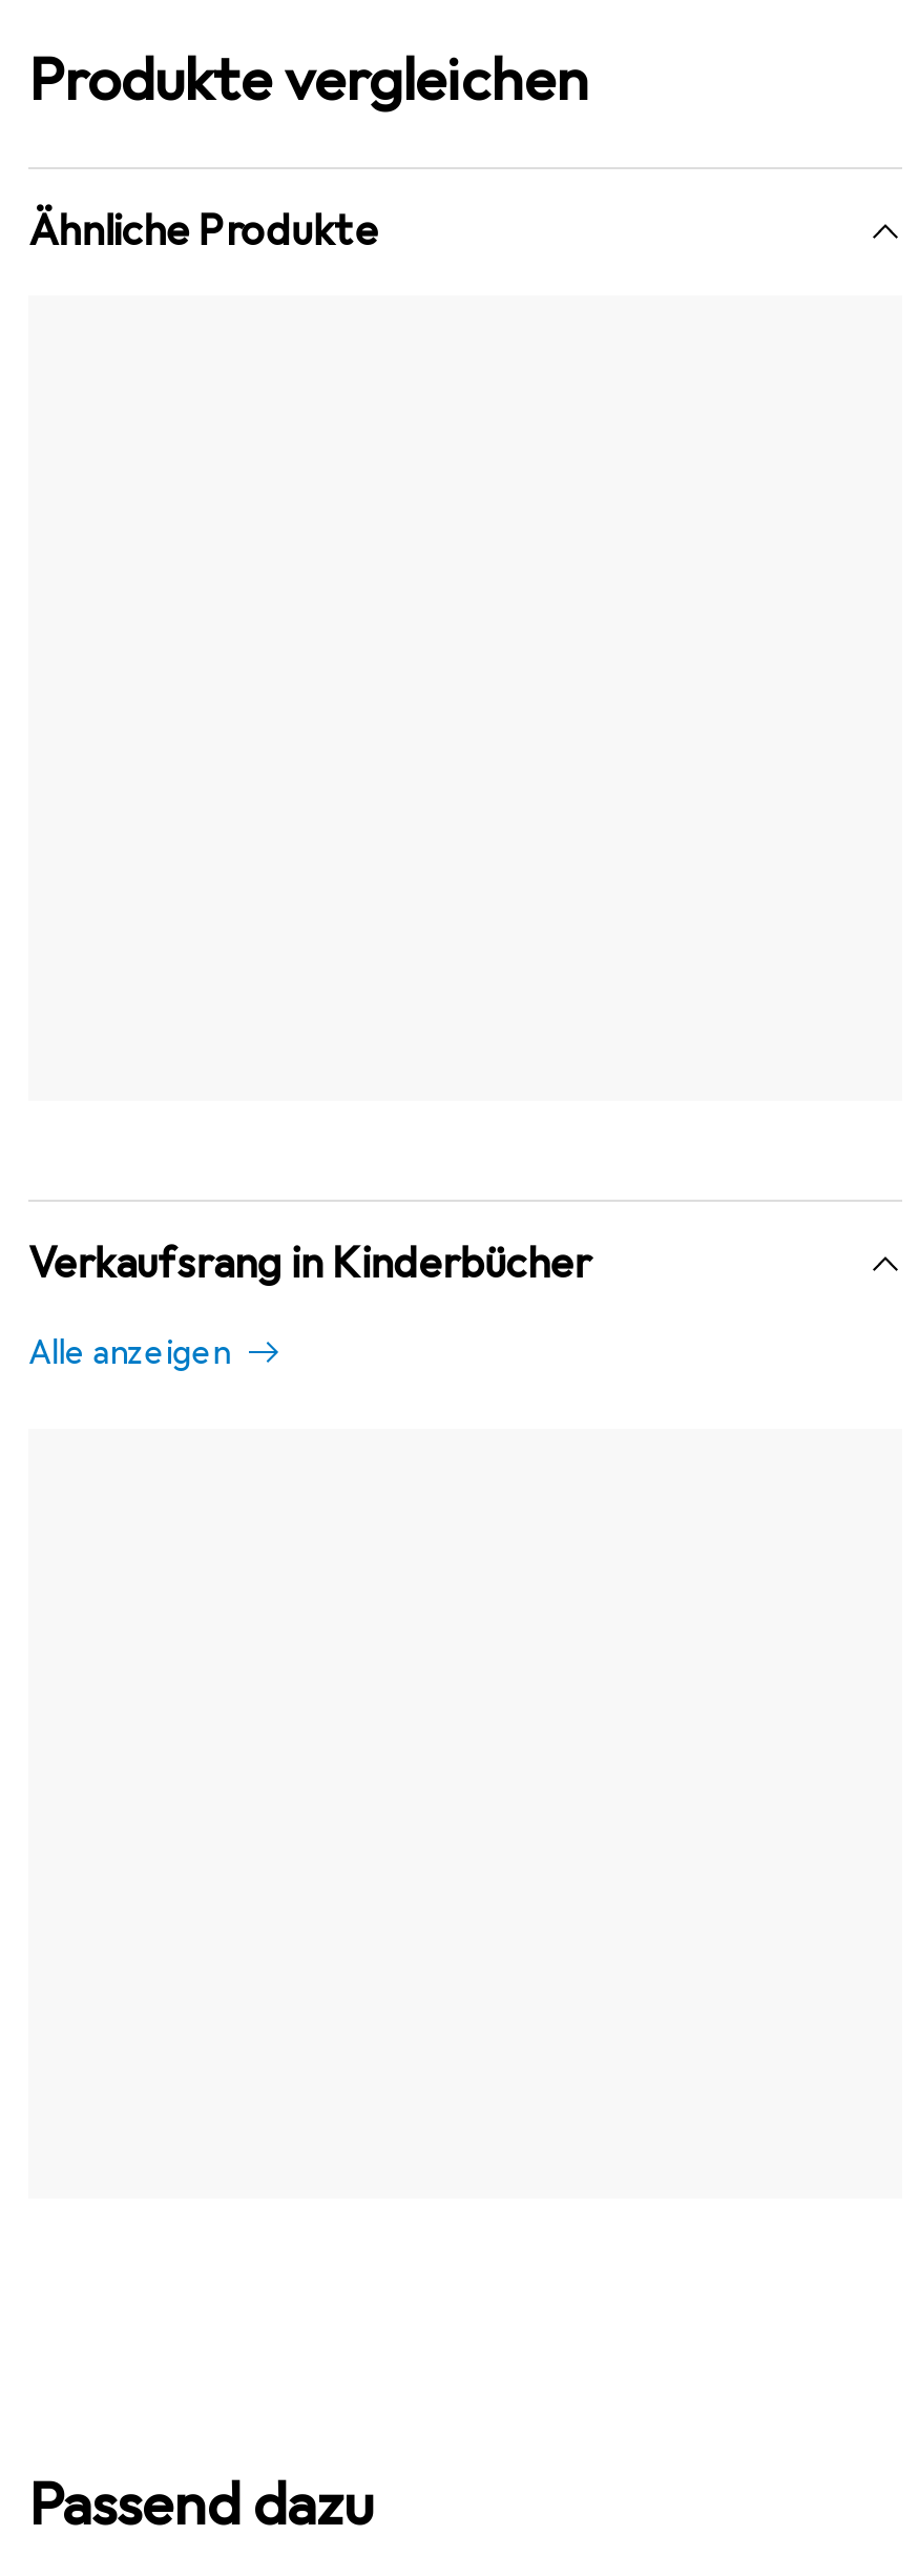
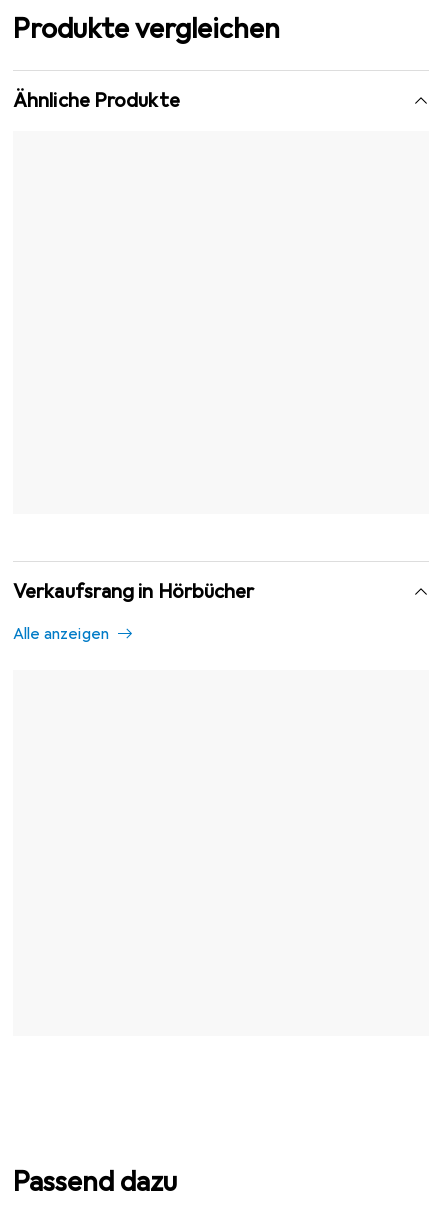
[28,1237,591,1289] Verkaufsrang in Kinderbücher -> [13,579,254,604] Verkaufsrang in Hörbücher

